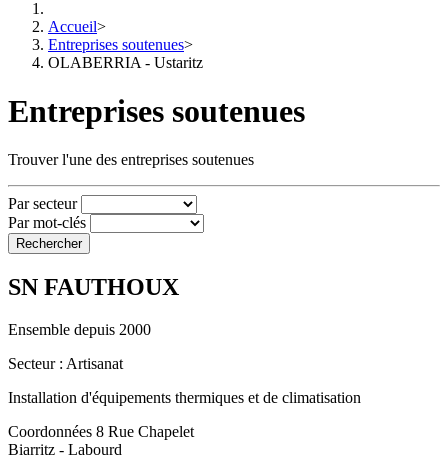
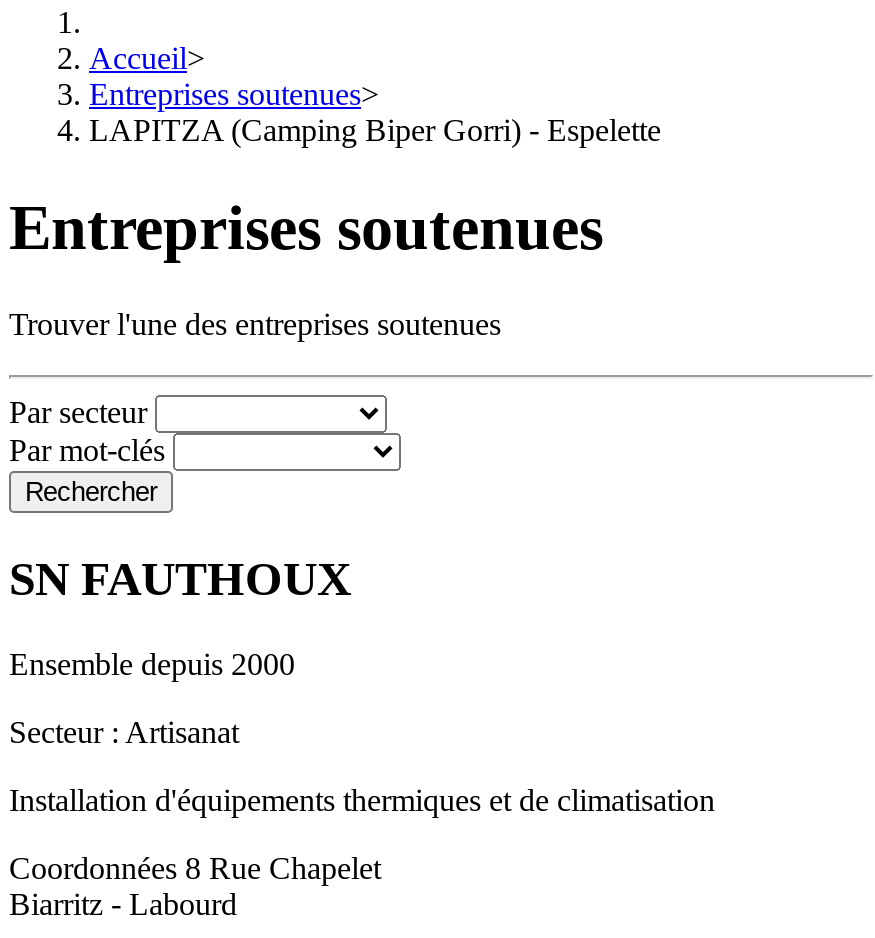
[48,53,203,70] OLABERRIA - Ustaritz -> [89,112,661,146] LAPITZA (Camping Biper Gorri) - Espelette

